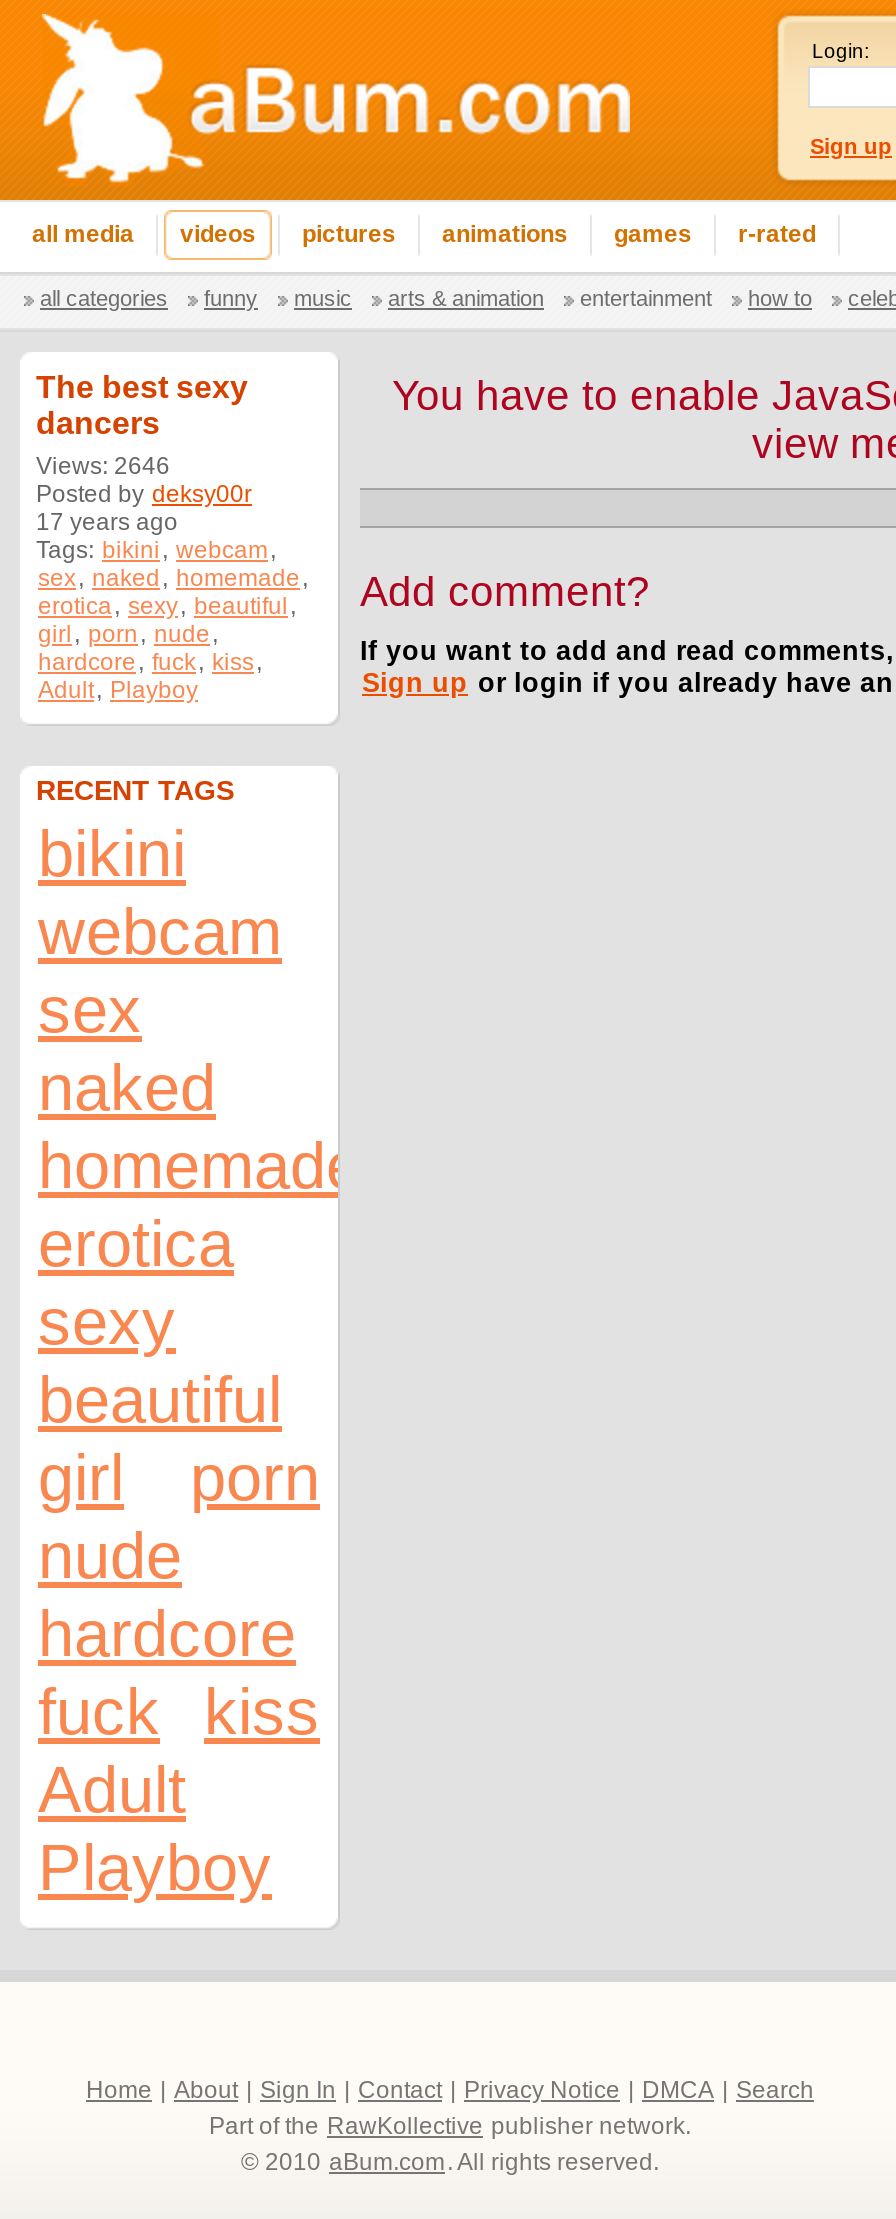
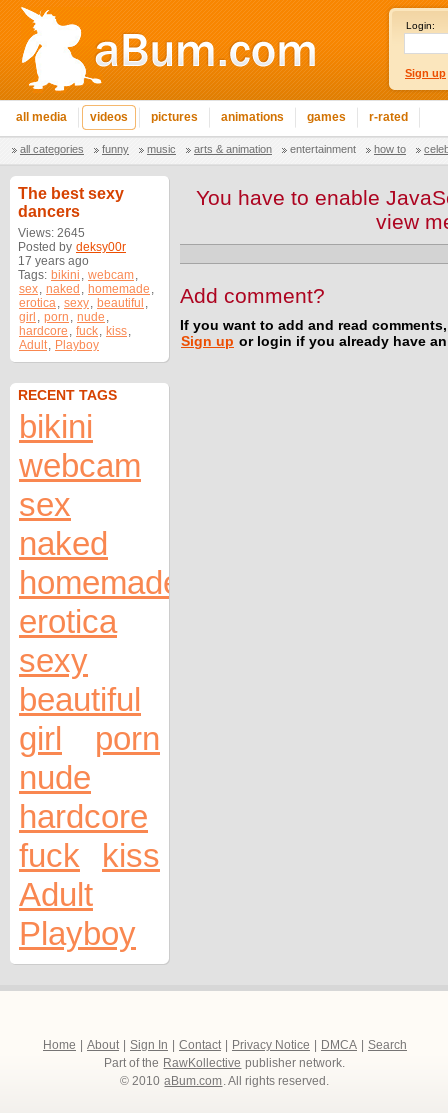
[36,452,170,480] Views: 2646 -> [18,226,85,240] Views: 2645

